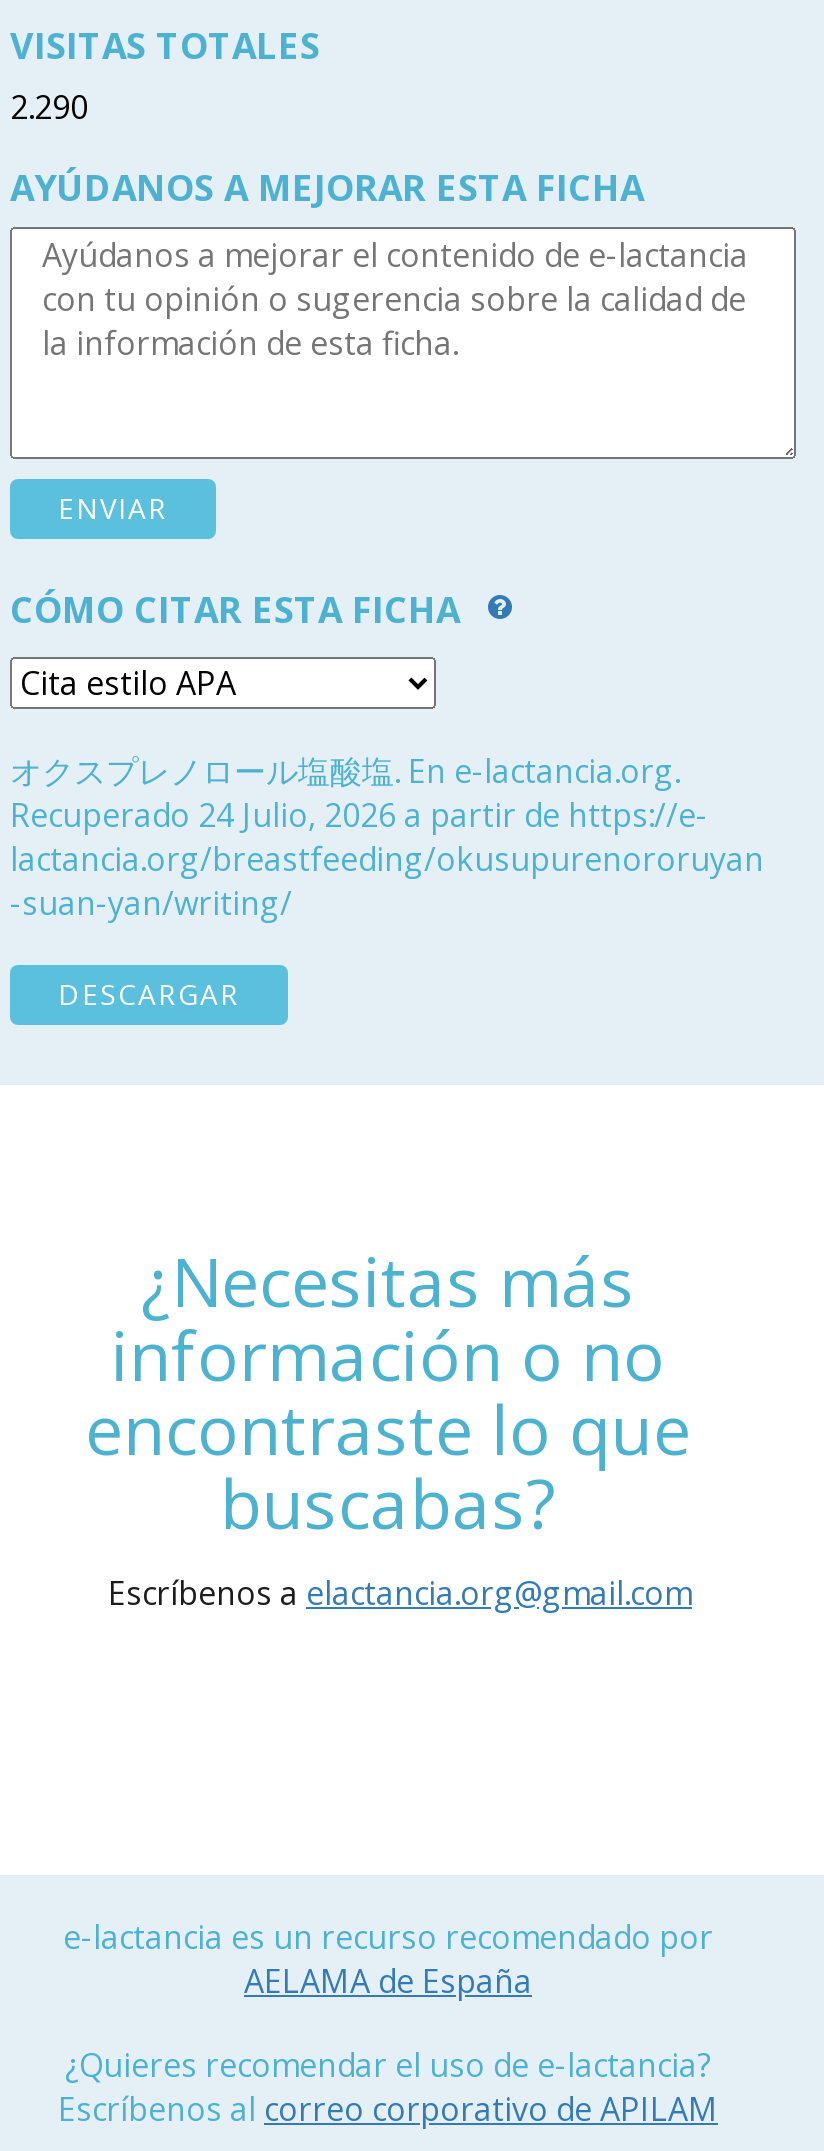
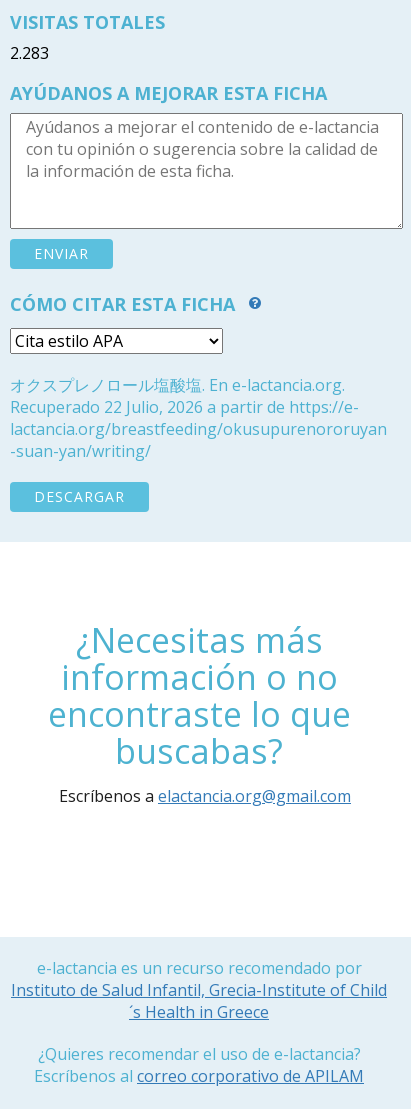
[10,85,88,129] 2.290 -> [10,42,49,64] 2.283
[10,793,708,837] Recuperado 24 Julio, 2026 a partir de https://e- -> [10,396,359,418] Recuperado 22 Julio, 2026 a partir de https://e-
[244,1959,532,2003] AELAMA de España -> [11,979,387,1023] Instituto de Salud Infantil, Grecia-Institute of Child | ´s Health in Greece

